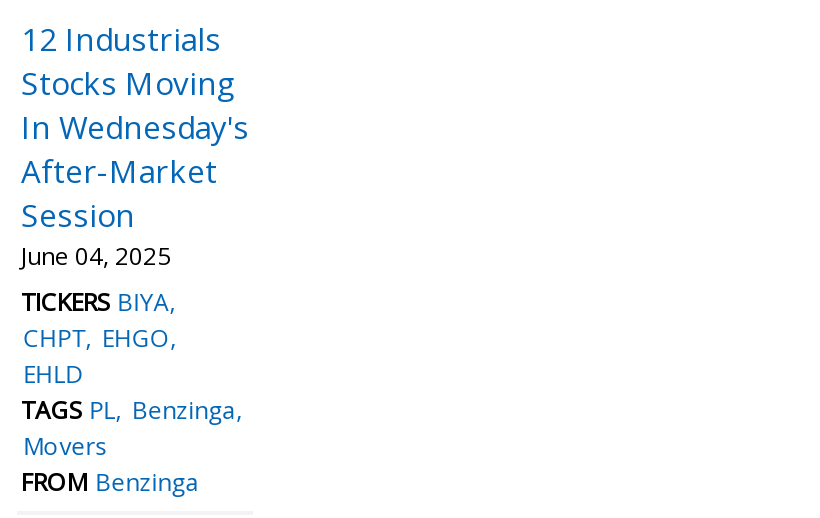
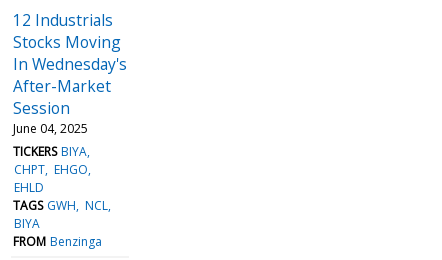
[21,393,236,463] TAGS PL Benzinga | Movers -> [13,197,108,232] TAGS GWH NCL | BIYA

